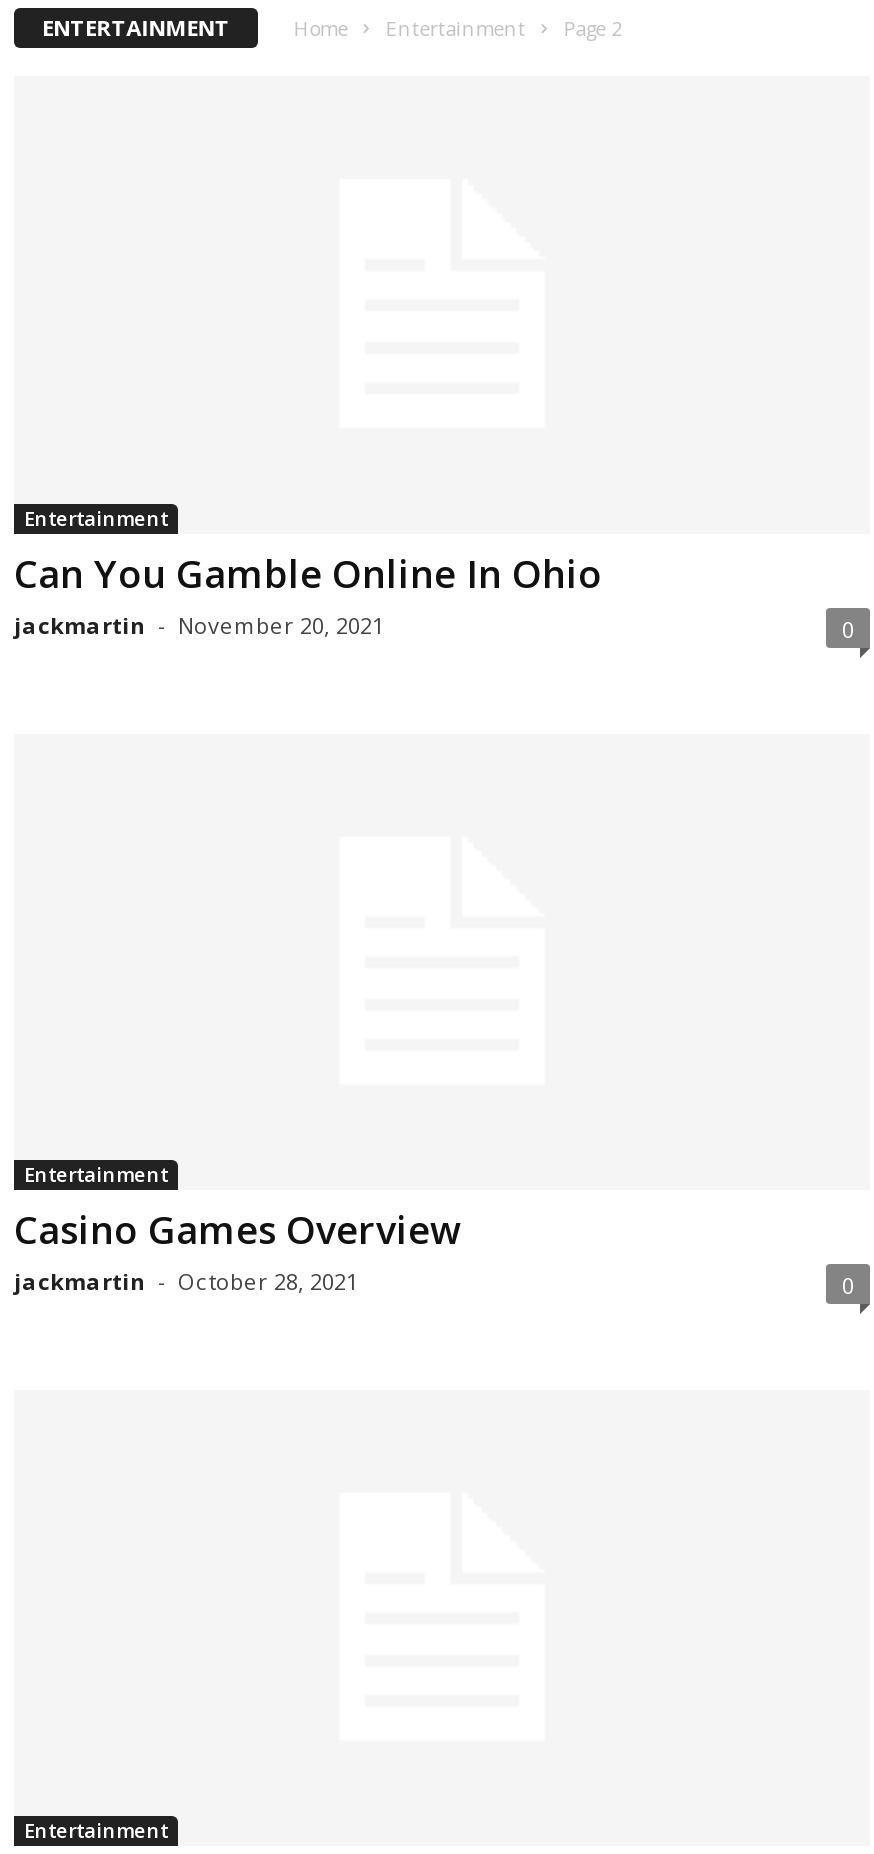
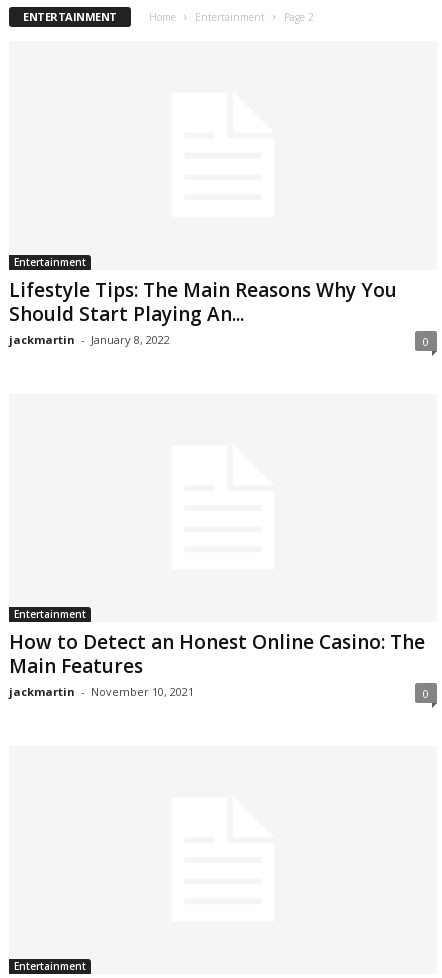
[14,547,602,639] Can You Gamble Online In Ohio | jackmartin - November 20, 2021 -> [9,277,397,347] Lifestyle Tips: The Main Reasons Why You | Should Start Playing An... | jackmartin - January 8, 2022
[14,1204,462,1296] Casino Games Overview | jackmartin - October 28, 2021 -> [9,629,425,699] How to Detect an Honest Online Casino: The | Main Features | jackmartin - November 10, 2021

